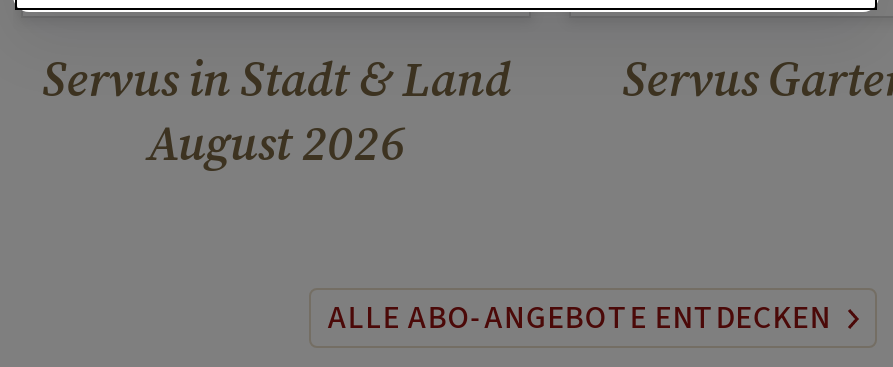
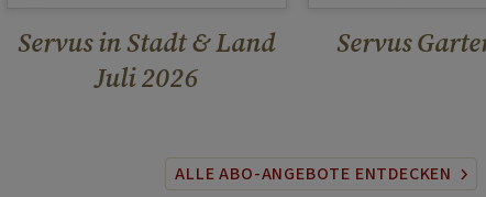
[147,110,405,176] August 2026 -> [95,59,198,96] Juli 2026

